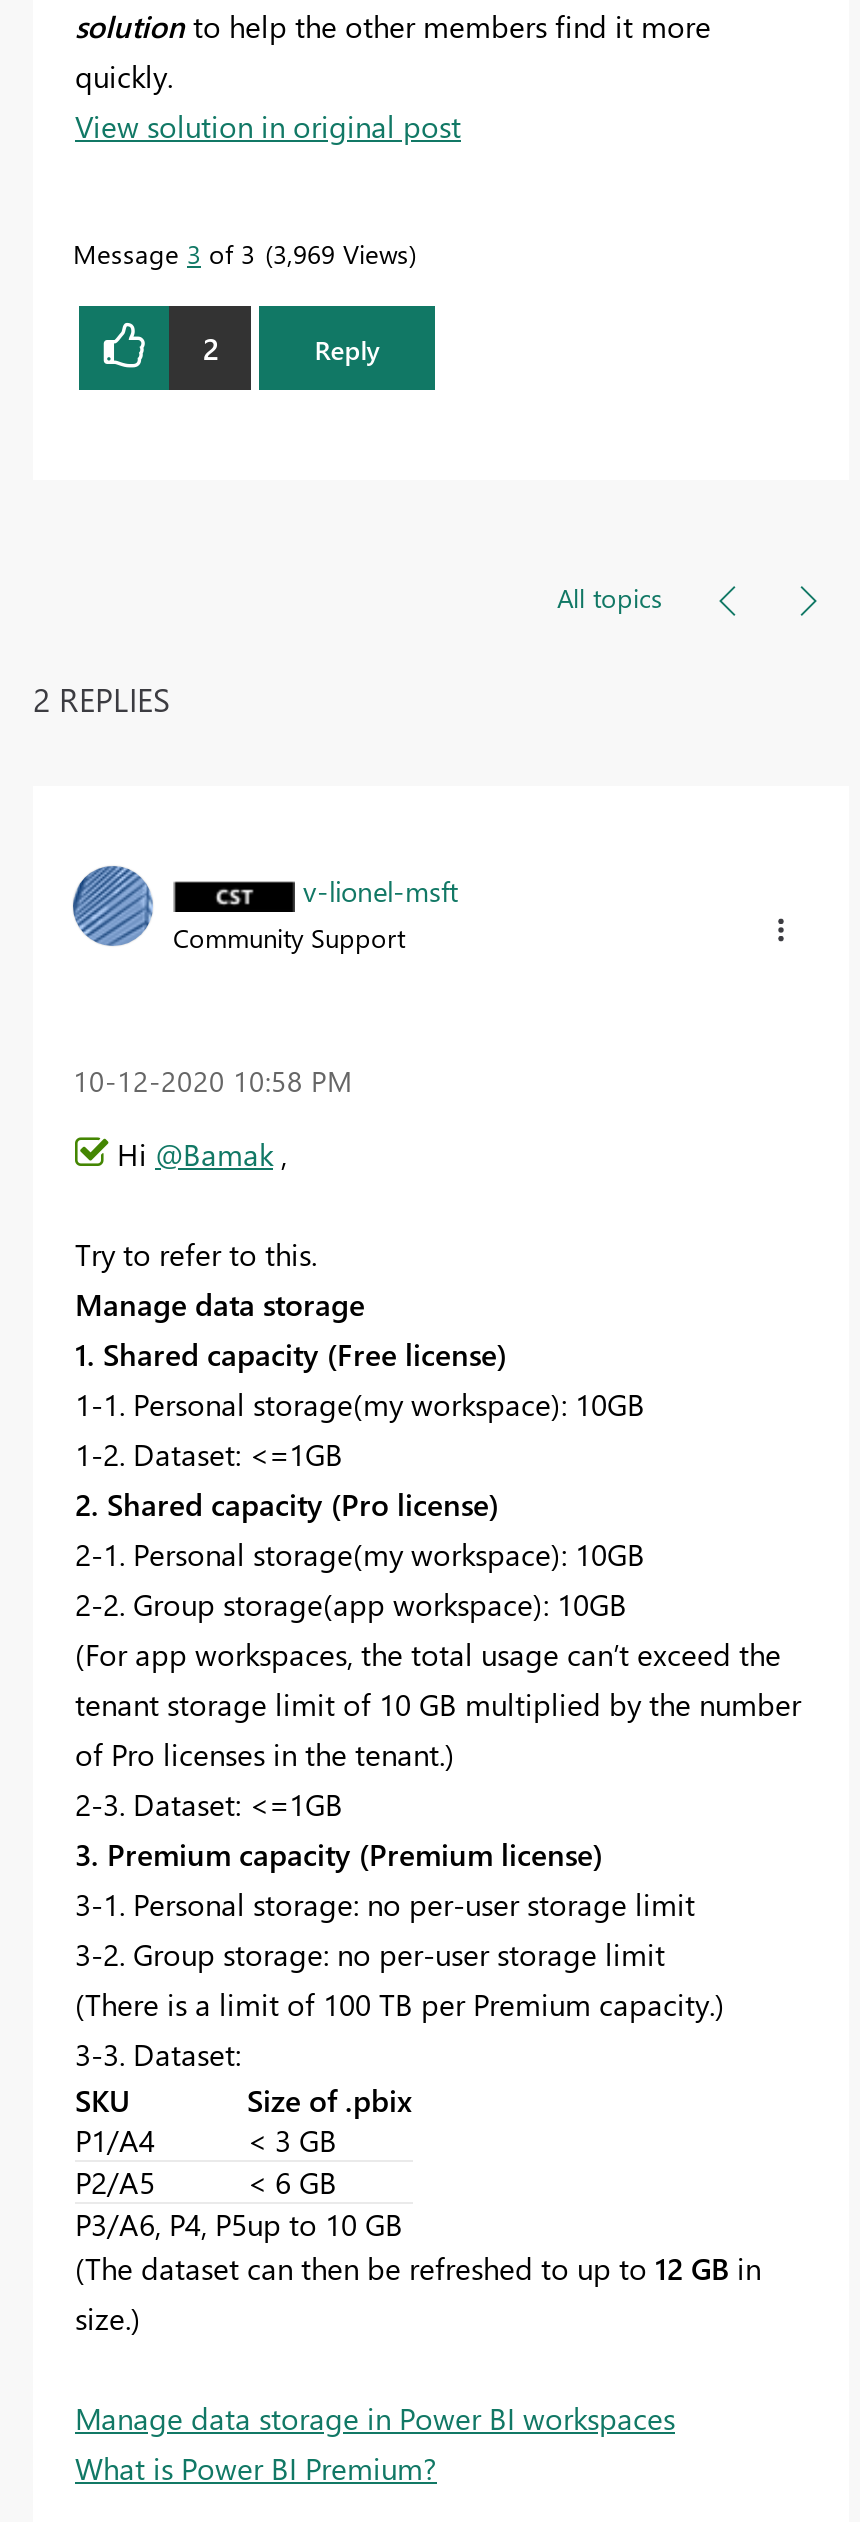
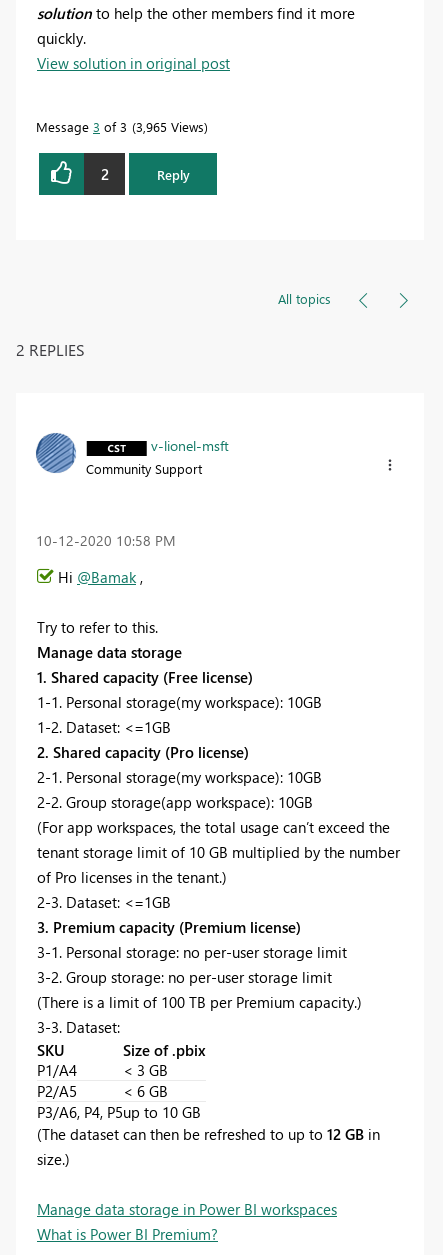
[73,236,409,270] Message 3 of 3 3,969 Views -> [36,118,204,135] Message 3 of 3 3,965 Views

